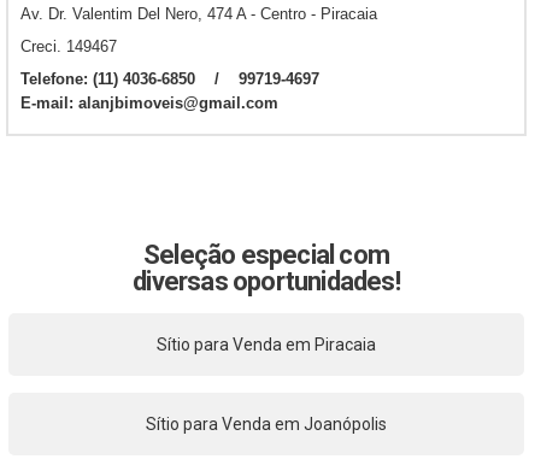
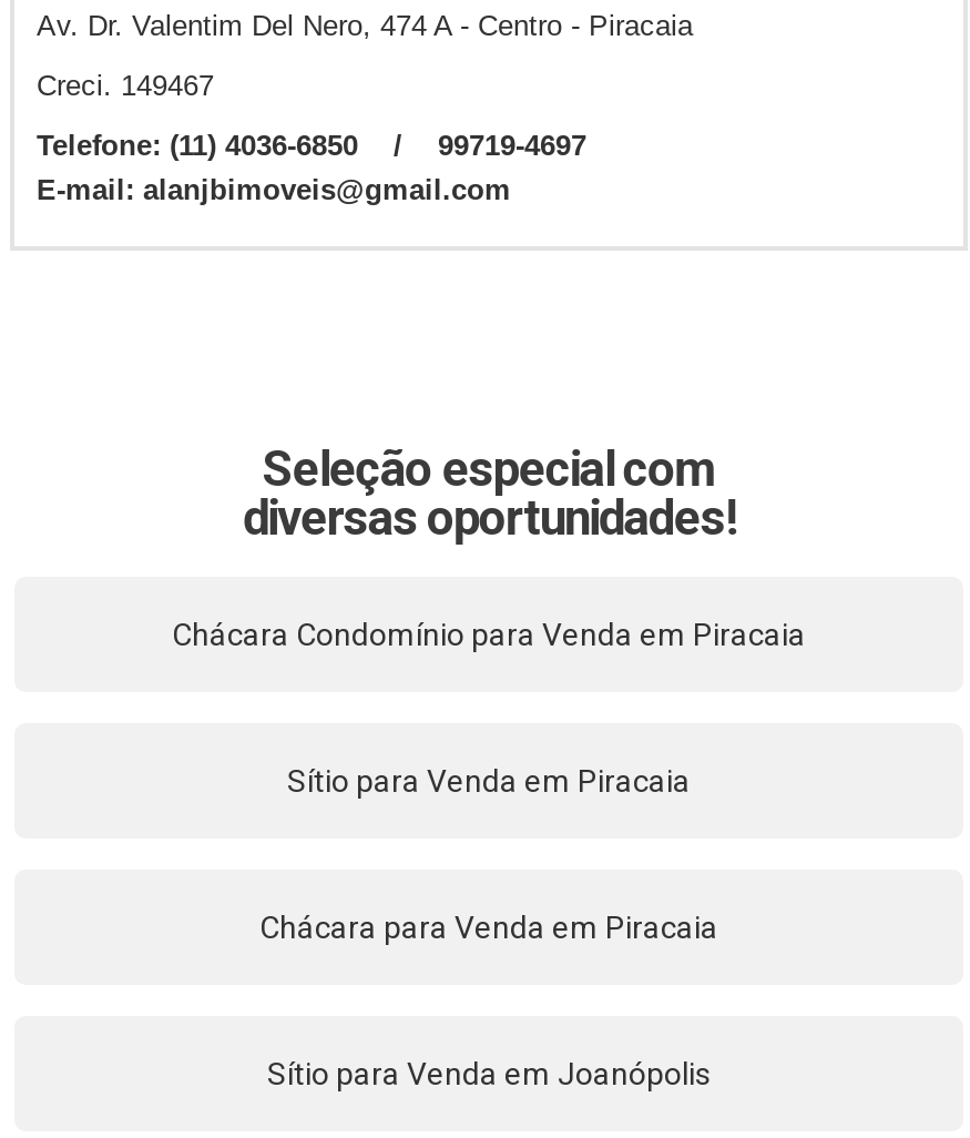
none -> [172,617,806,652] Chácara Condomínio para Venda em Piracaia
none -> [259,910,718,945] Chácara para Venda em Piracaia

